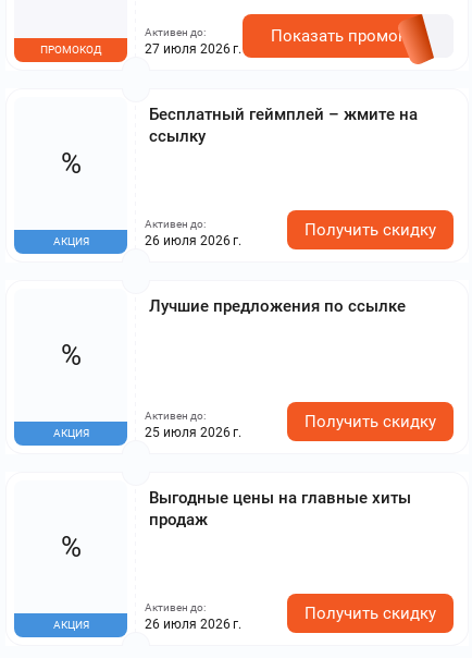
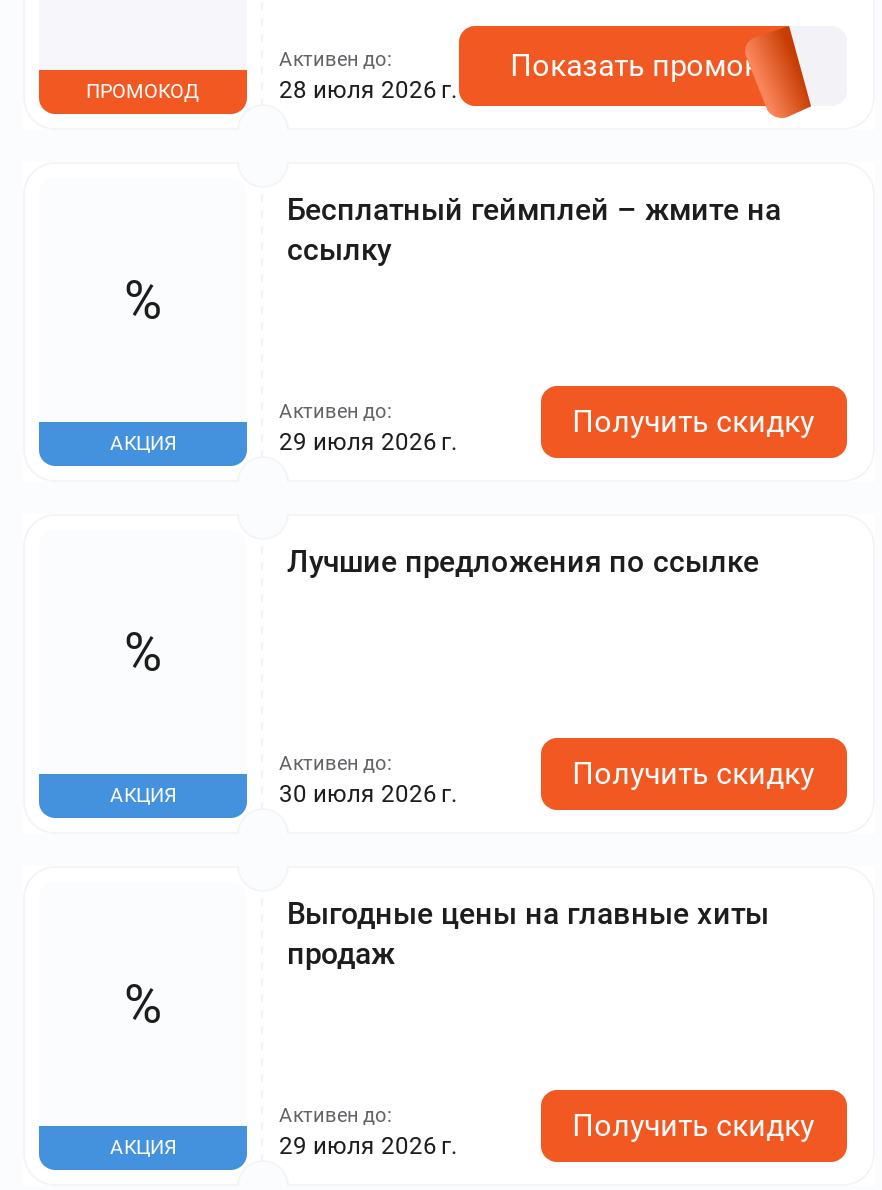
[145,41,241,57] 27 июля 2026 г. -> [279,76,457,104] 28 июля 2026 г.
[145,233,241,248] 26 июля 2026 г. -> [279,428,457,456] 29 июля 2026 г.
[145,425,241,440] 25 июля 2026 г. -> [279,780,457,808] 30 июля 2026 г.
[145,617,241,632] 26 июля 2026 г. -> [279,1132,457,1160] 29 июля 2026 г.

